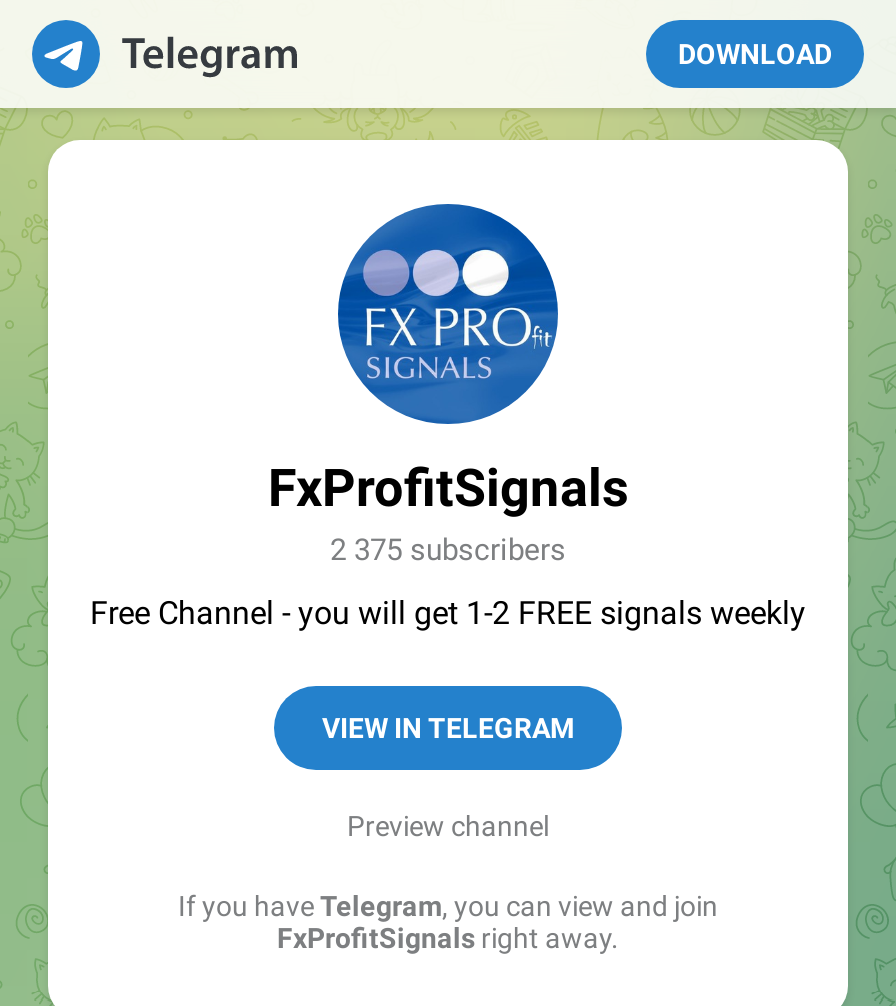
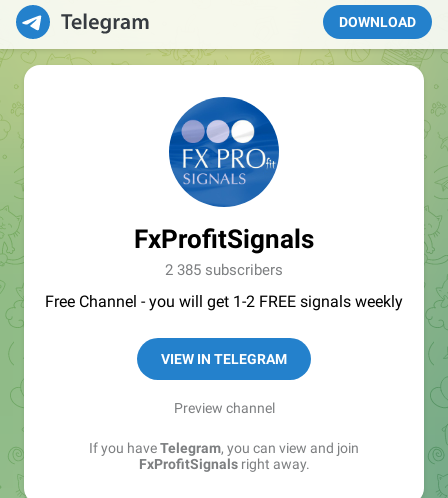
[330,532,566,568] 2 375 subscribers -> [165,261,283,279] 2 385 subscribers

